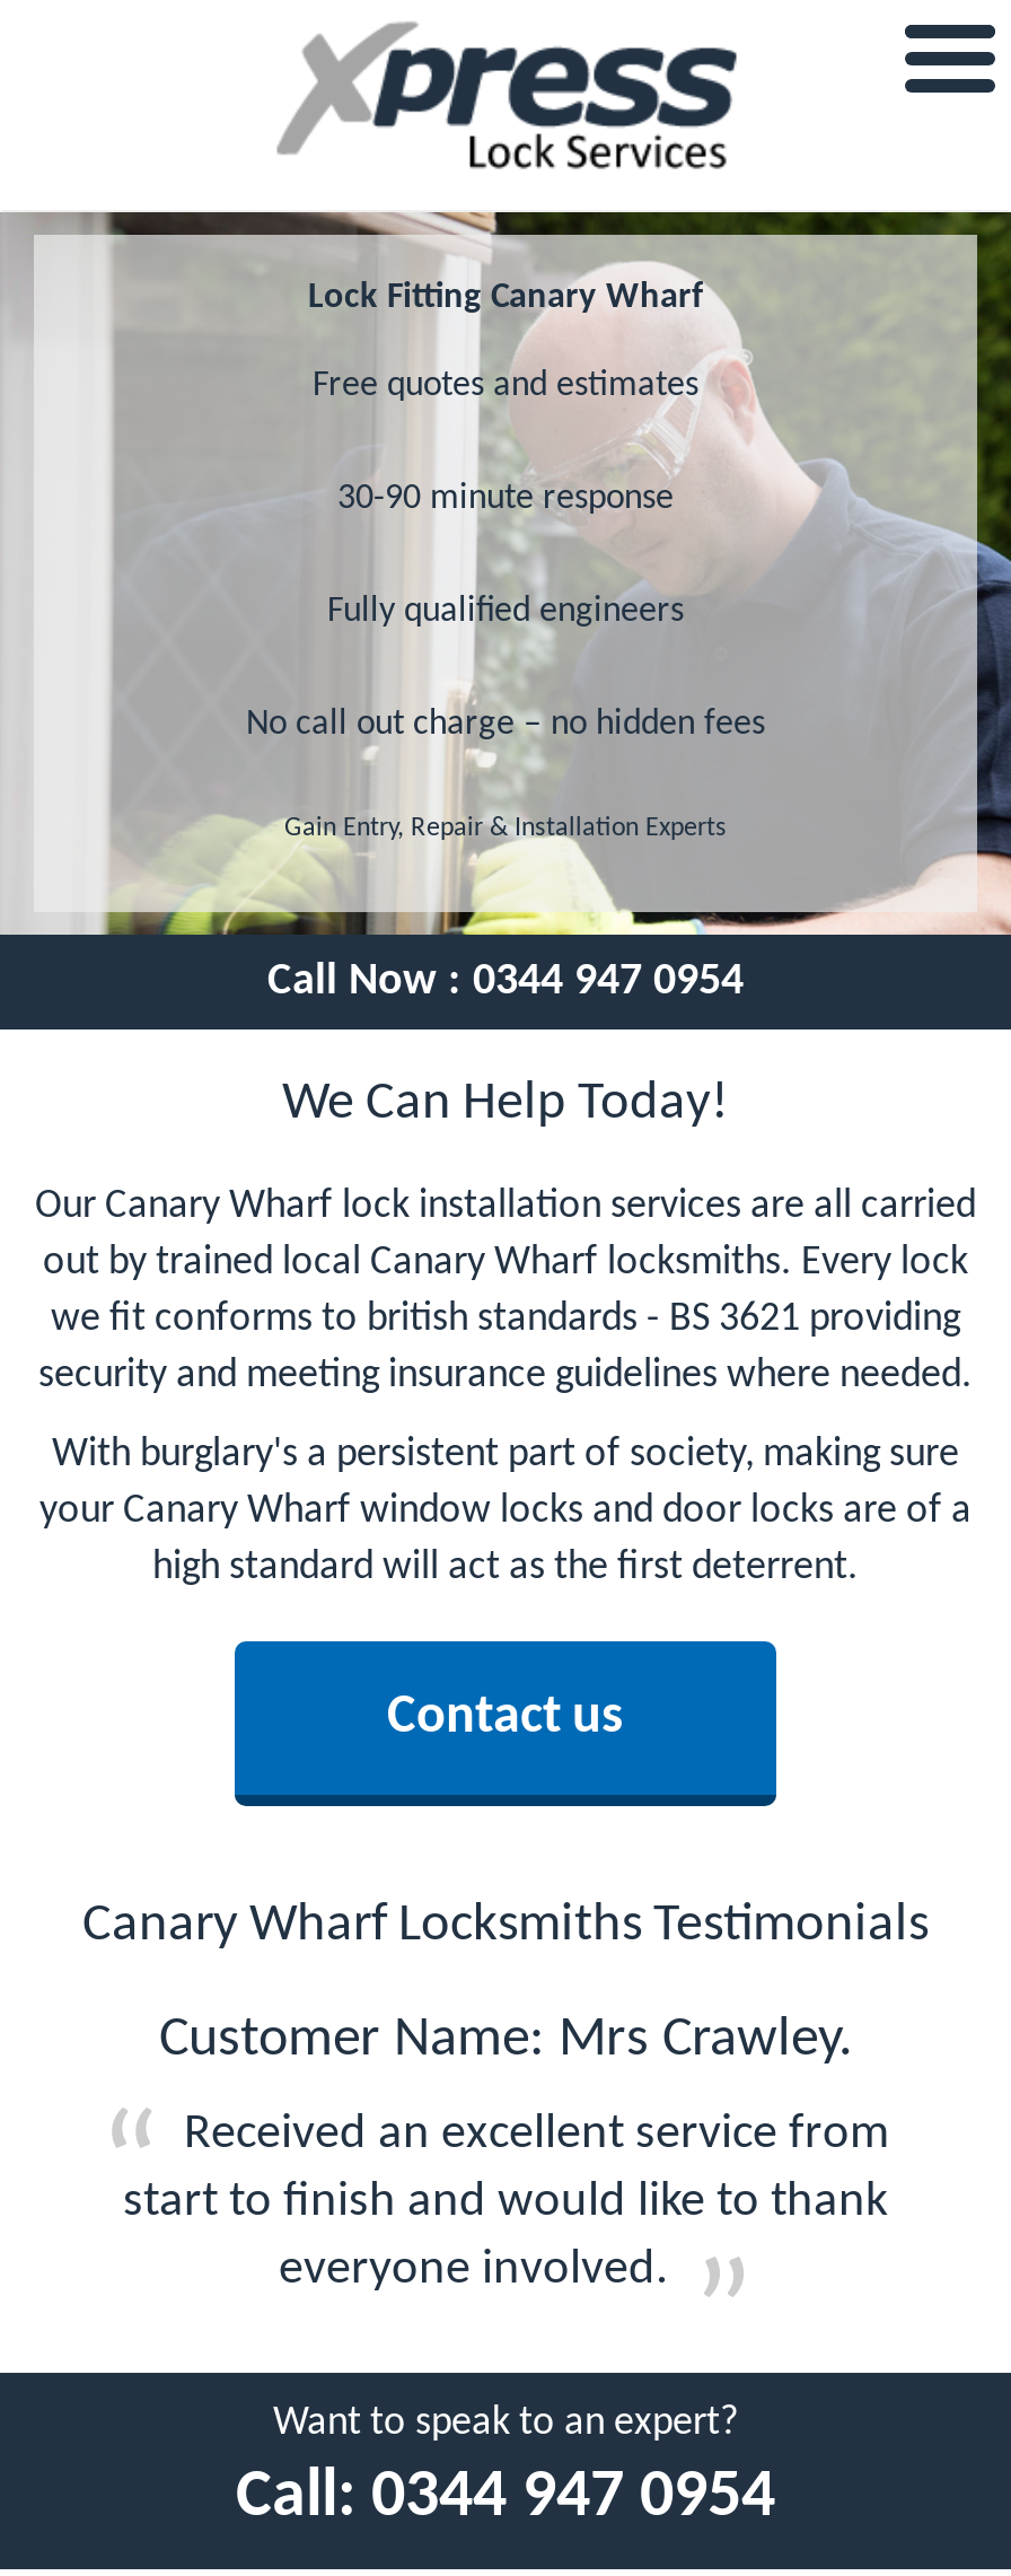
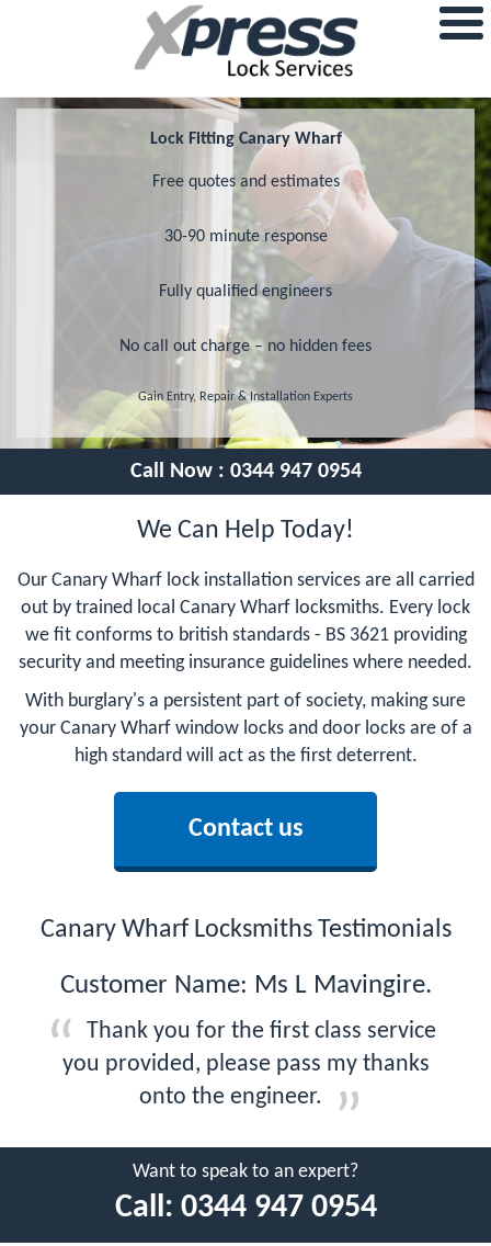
[159,2010,852,2067] Customer Name: Mrs Crawley. -> [60,971,431,999] Customer Name: Ms L Mavingire.
[123,2108,890,2295] Received an excellent service from | start to finish and would like to thank | everyone involved. -> [62,1018,436,1109] Thank you for the first class service | you provided, please pass my thanks | onto the engineer.

